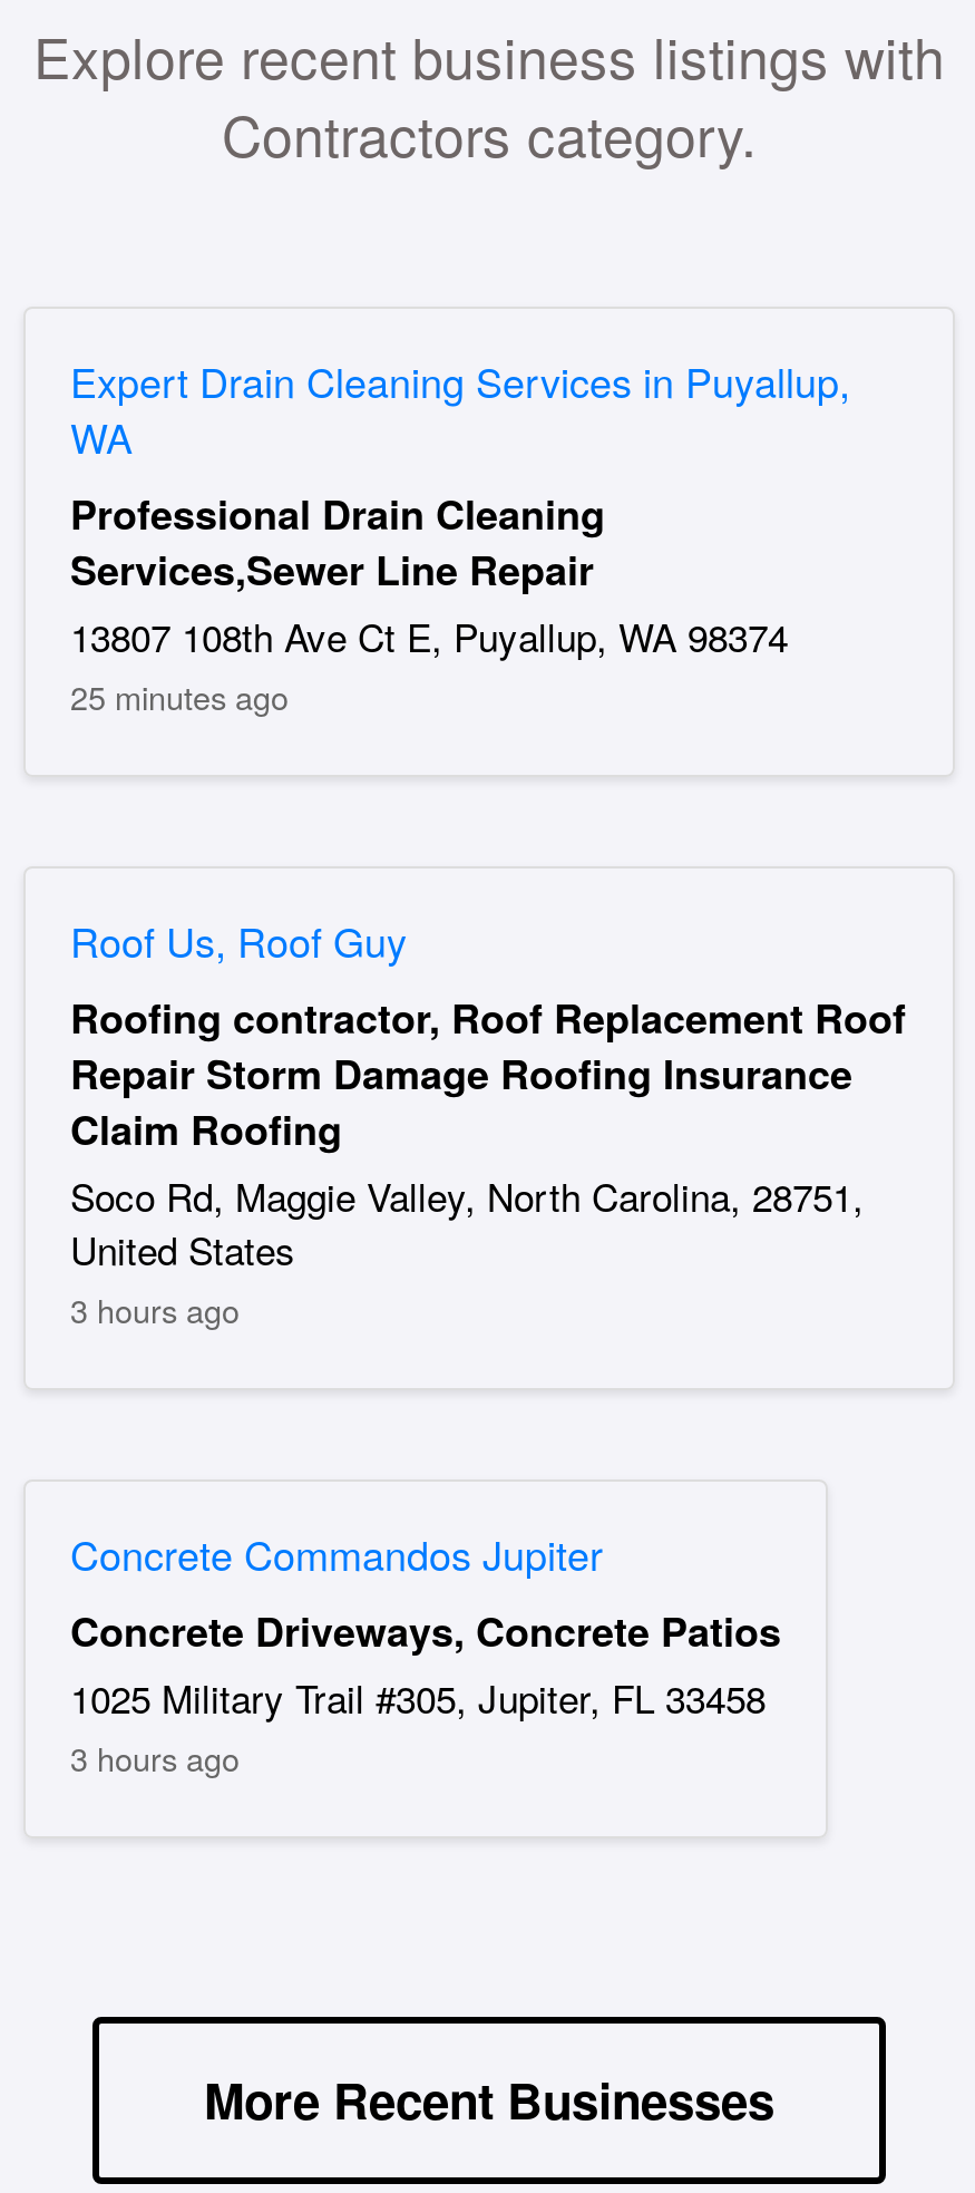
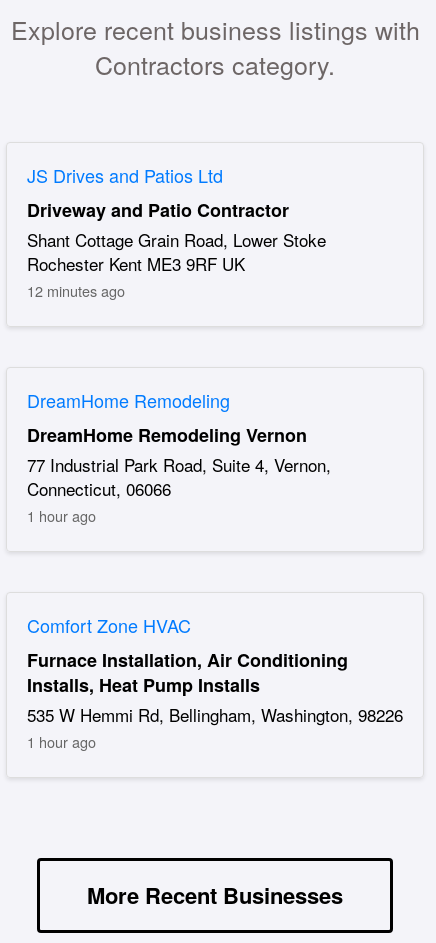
[70,350,850,718] Expert Drain Cleaning Services in Puyallup, | WA | Professional Drain Cleaning | Services,Sewer Line Repair | 13807 108th Ave Ct E, Puyallup, WA 98374 | 25 minutes ago -> [27,161,326,300] JS Drives and Patios Ltd | Driveway and Patio Contractor | Shant Cottage Grain Road, Lower Stoke | Rochester Kent ME3 9RF UK | 12 minutes ago
[70,910,906,1331] Roof Us, Roof Guy | Roofing contractor, Roof Replacement Roof | Repair Storm Damage Roofing Insurance | Claim Roofing | Soco Rd, Maggie Valley, North Carolina, 28751, | United States | 3 hours ago -> [27,386,331,525] DreamHome Remodeling | DreamHome Remodeling Vernon | 77 Industrial Park Road, Suite 4, Vernon, | Connecticut, 06066 | 1 hour ago
[70,1523,781,1779] Concrete Commandos Jupiter | Concrete Driveways, Concrete Patios | 1025 Military Trail #305, Jupiter, FL 33458 | 3 hours ago -> [27,611,403,751] Comfort Zone HVAC | Furnace Installation, Air Conditioning | Installs, Heat Pump Installs | 535 W Hemmi Rd, Bellingham, Washington, 98226 | 1 hour ago

